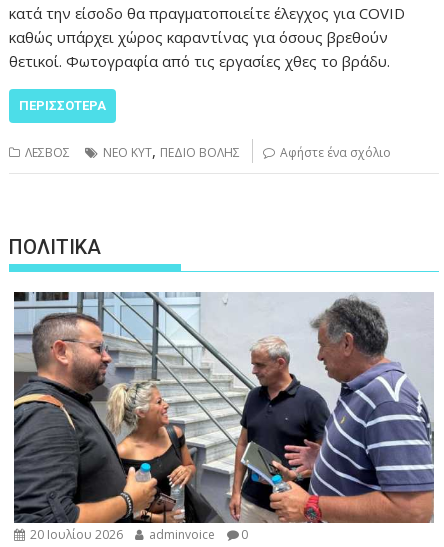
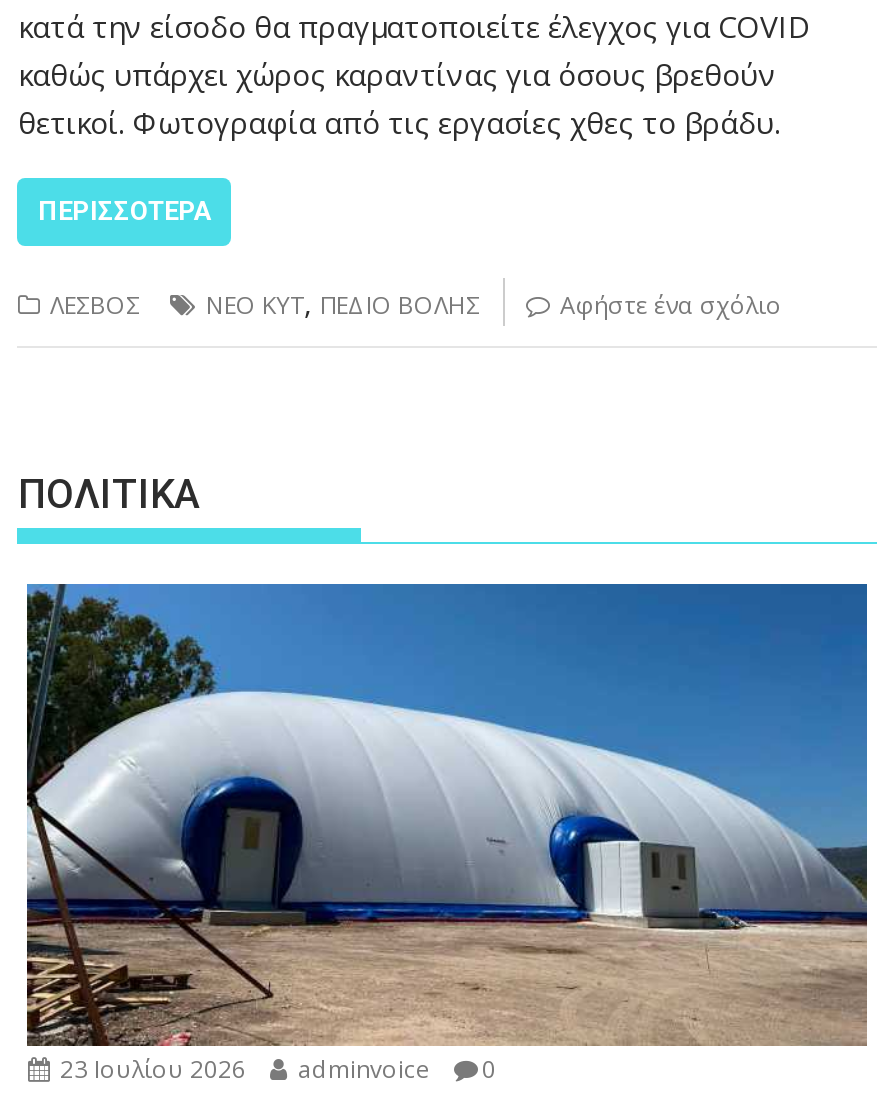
[13,291,434,543] [image] | 20 Ιουλίου 2026 adminvoice 0 -> [25,582,869,1087] [image] | 23 Ιουλίου 2026 adminvoice 0

